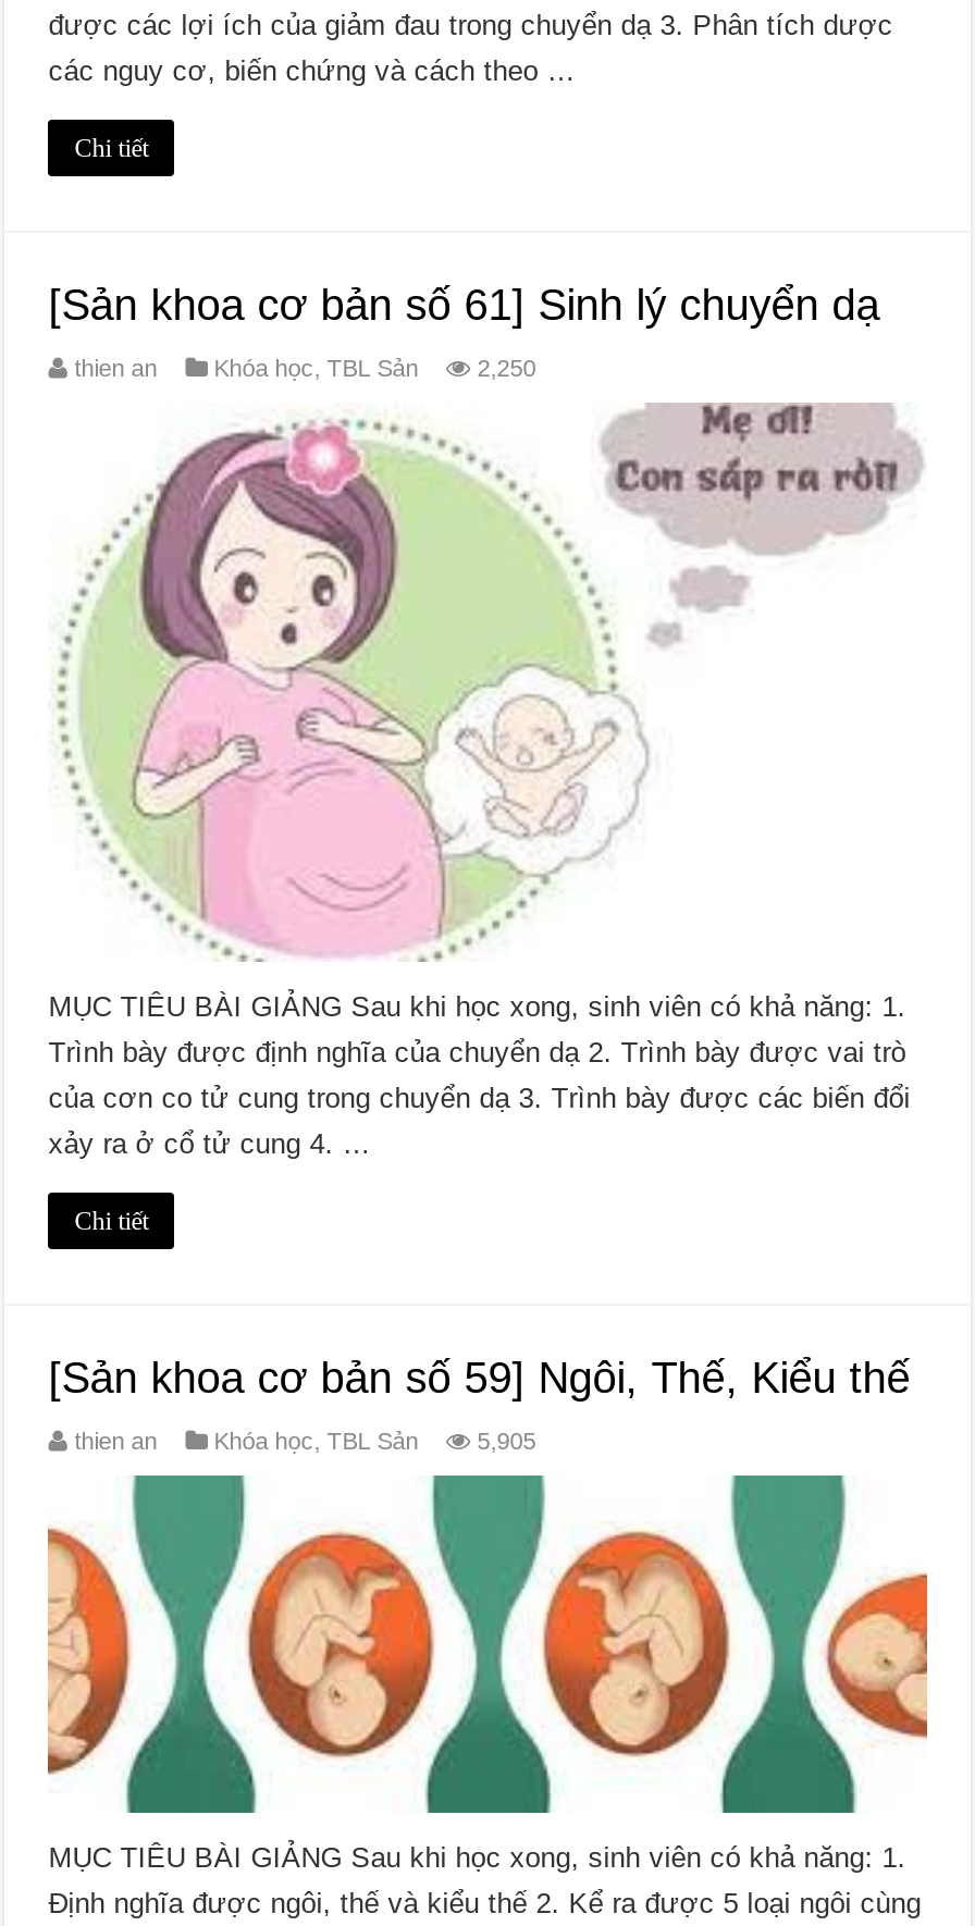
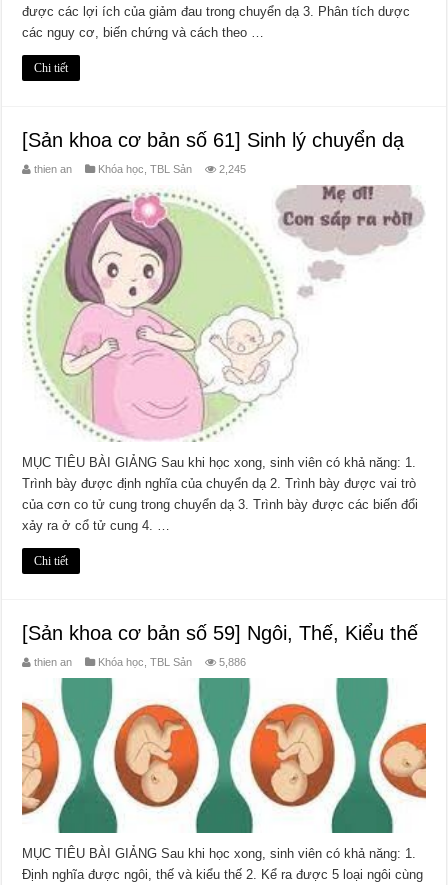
[477,354,536,380] 2,250 -> [219,163,246,175] 2,245
[477,1427,536,1453] 5,905 -> [219,656,246,668] 5,886

